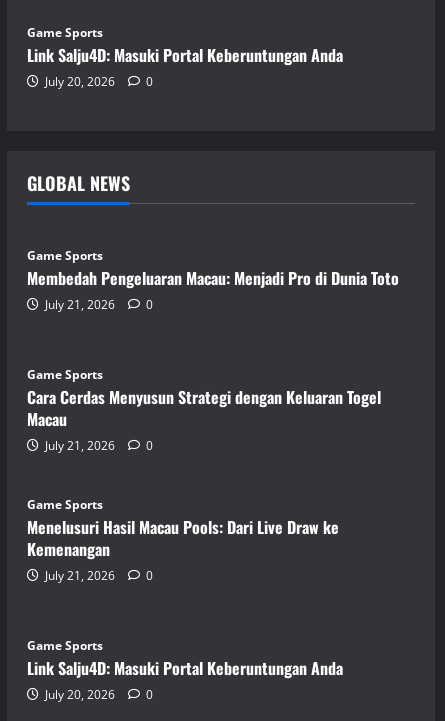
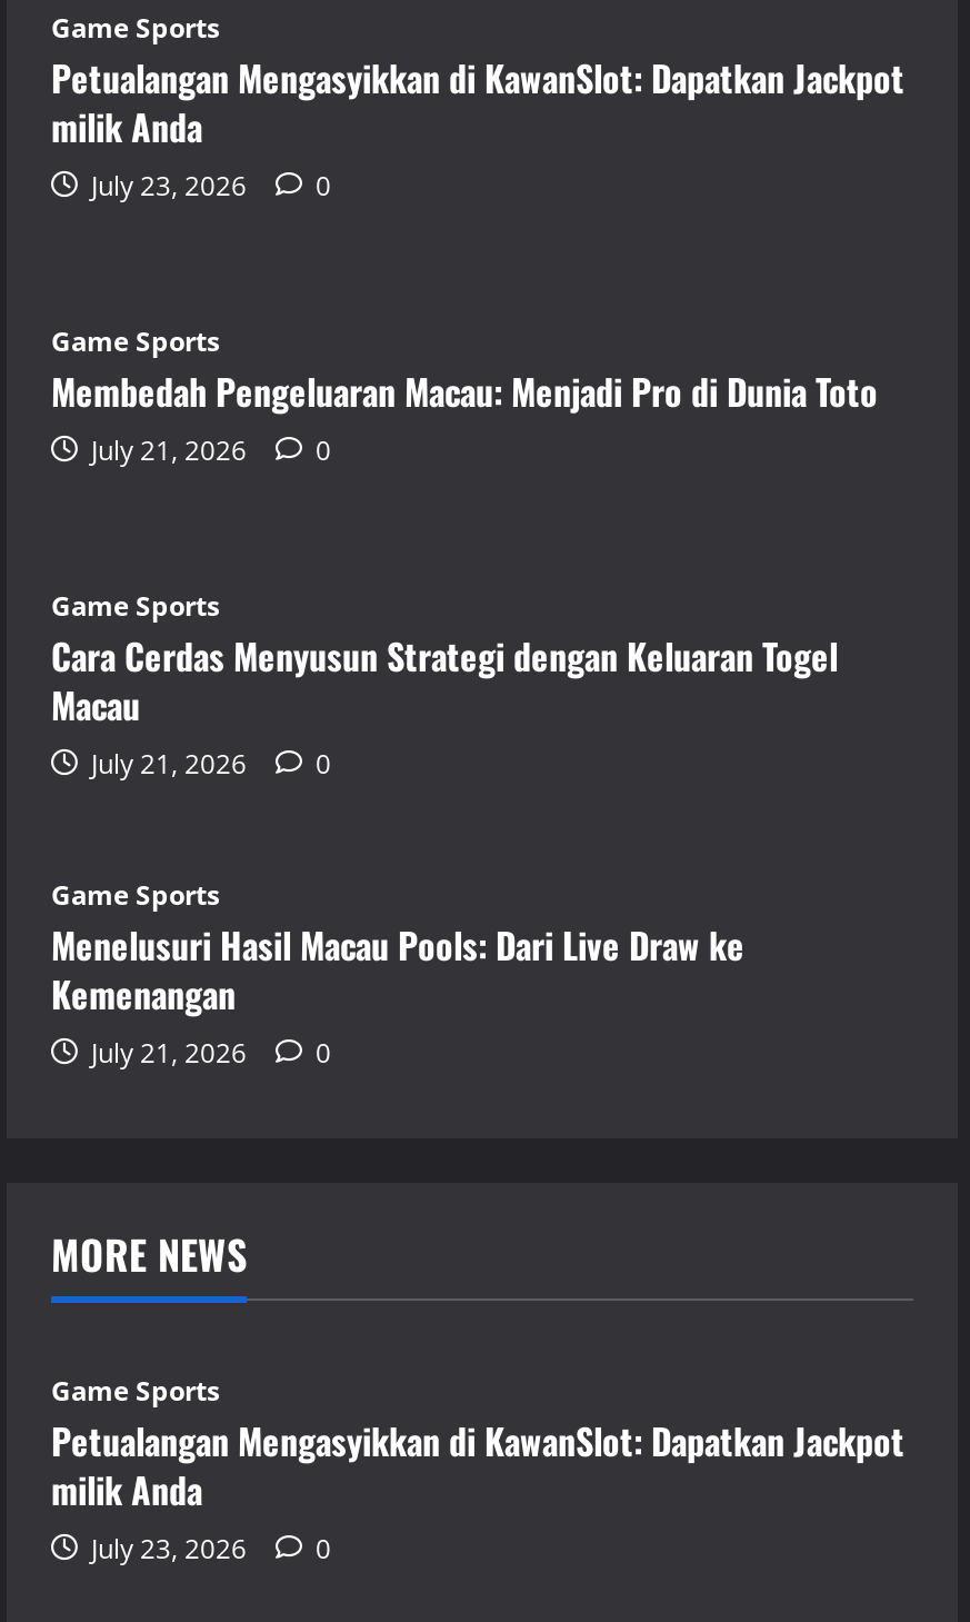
[27,43,343,90] Link Salju4D: Masuki Portal Keberuntungan Anda | July 20, 2026 -> [51,51,904,205] Petualangan Mengasyikkan di KawanSlot: Dapatkan Jackpot | milik Anda | July 23, 2026
[27,170,130,196] GLOBAL NEWS -> none
moved [27,247,399,584] -> [51,322,878,1072]: Game Sports | Membedah Pengeluaran Macau: Menjadi Pro di Dunia Toto | July 21, 2026 | ... | July 21, 2026 | 0
none -> [51,1225,247,1283] MORE NEWS
[27,656,343,703] Link Salju4D: Masuki Portal Keberuntungan Anda | July 20, 2026 -> [51,1414,904,1568] Petualangan Mengasyikkan di KawanSlot: Dapatkan Jackpot | milik Anda | July 23, 2026

